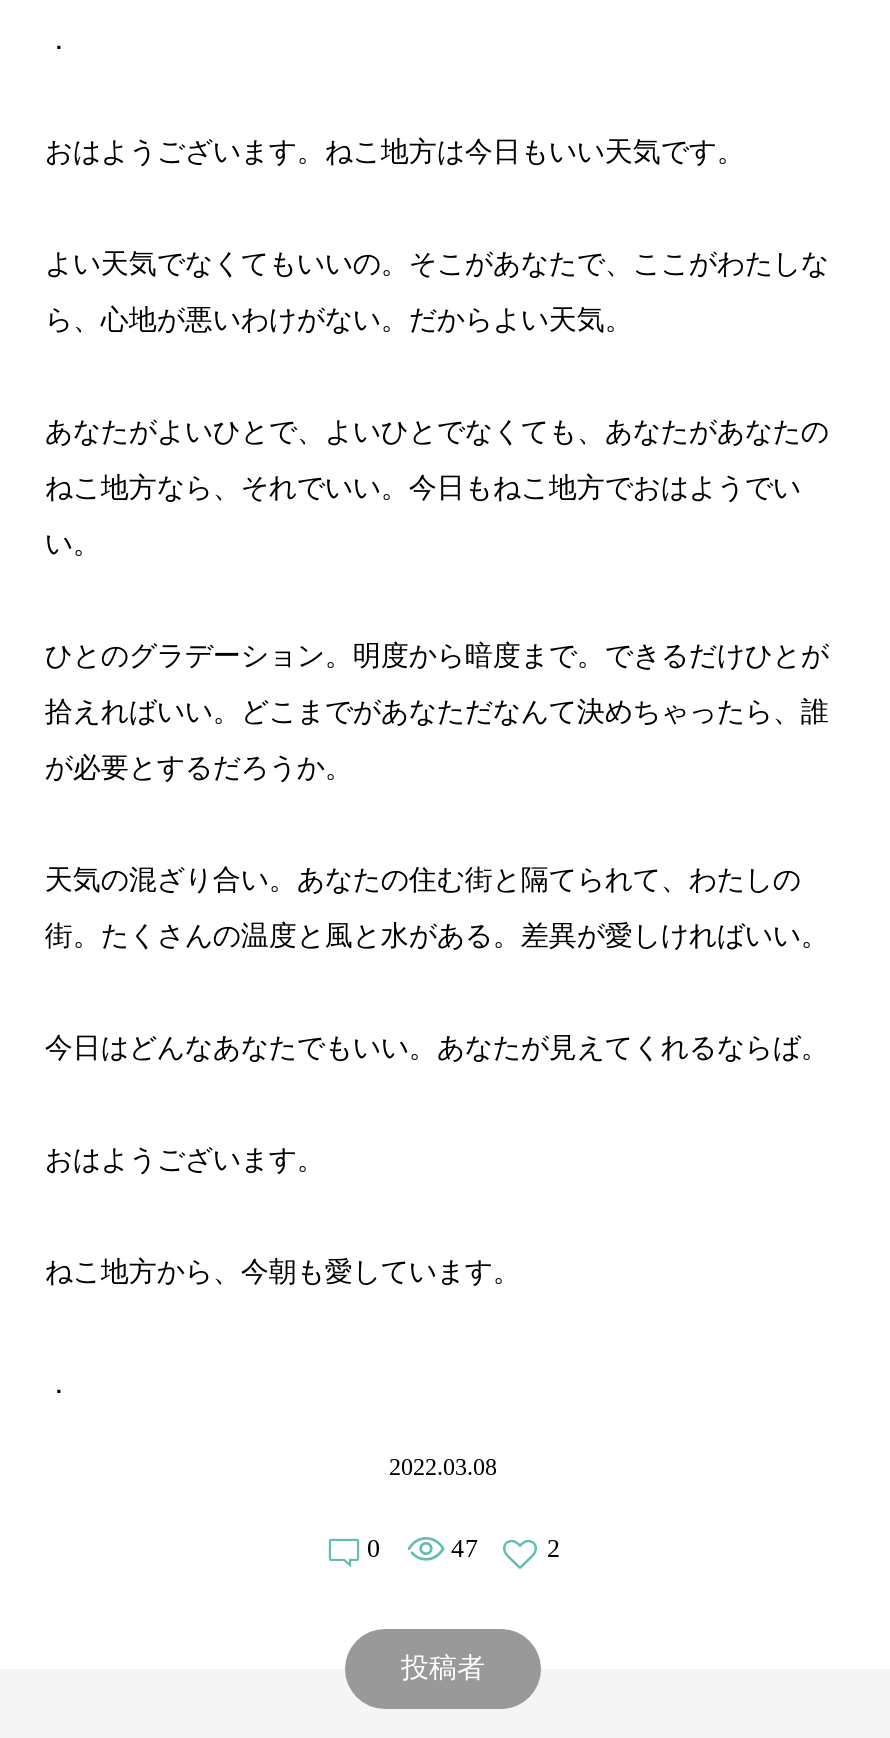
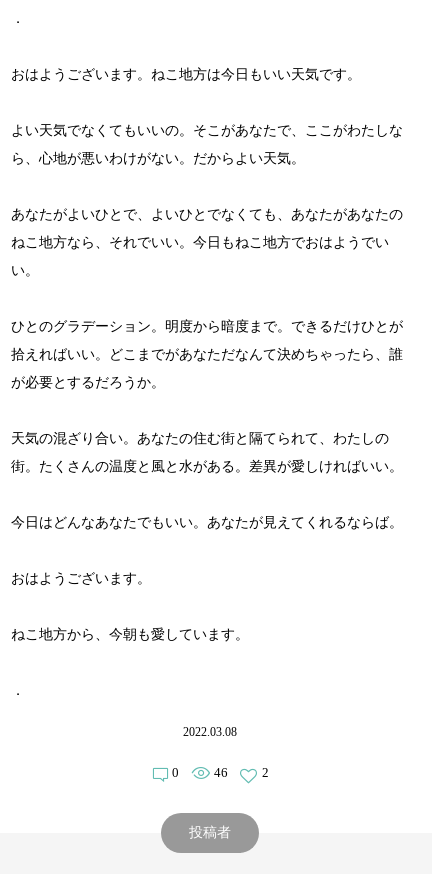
[451,1533,479,1563] 47 -> [214,765,228,780] 46

